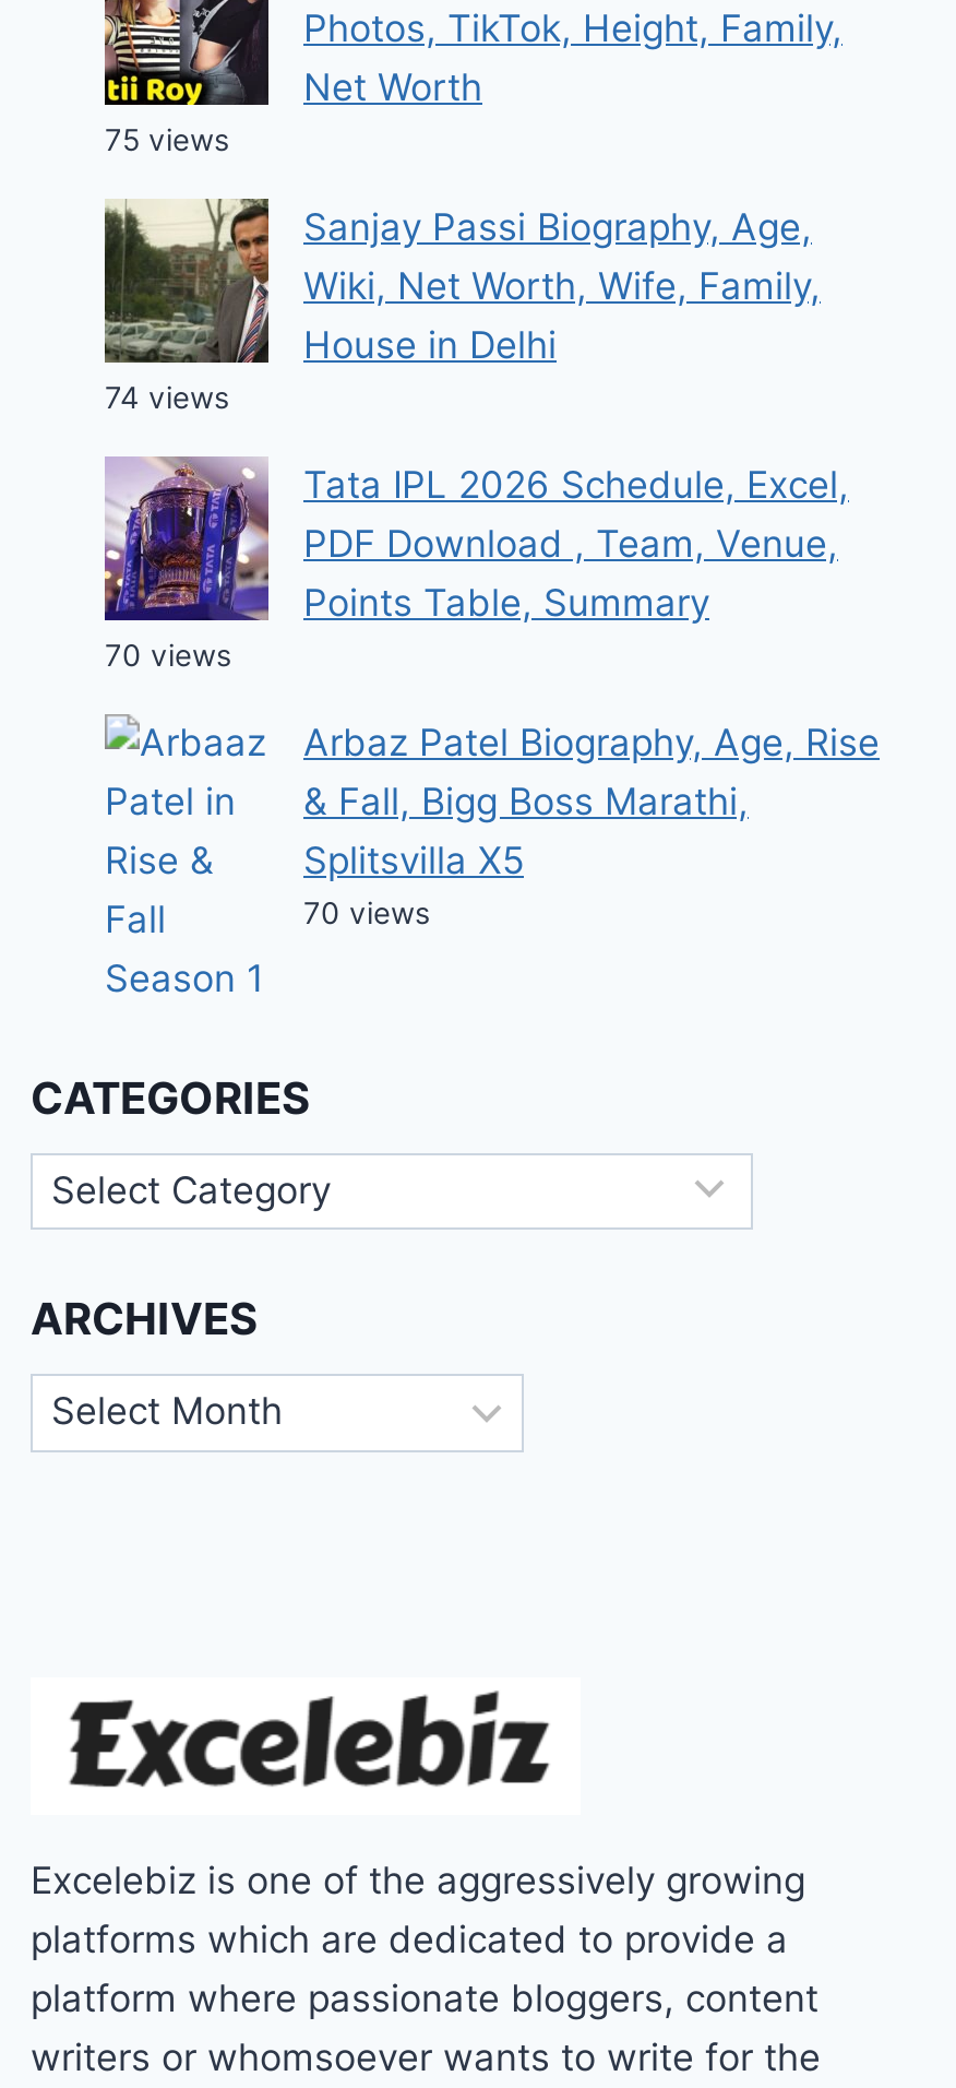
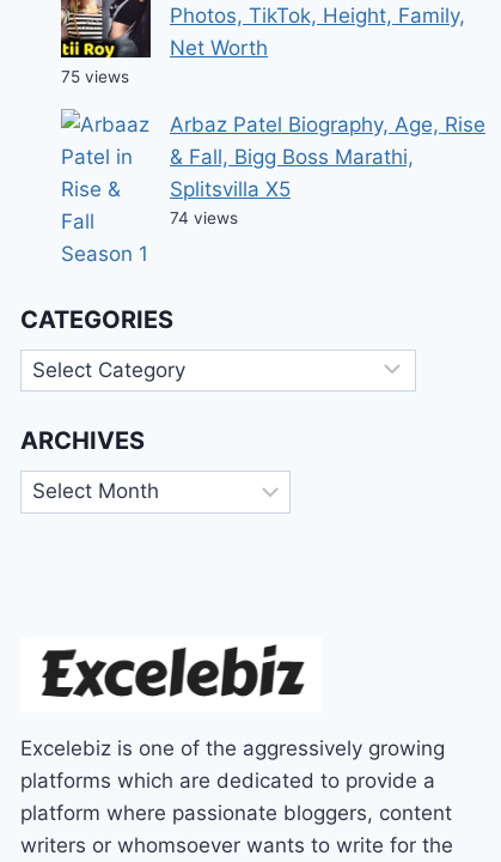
[105,197,849,673] [image] | Sanjay Passi Biography, Age, | Wiki, Net Worth, Wife, Family, | House in Delhi | 74 views | Tata IPL 2026 Schedule, Excel, | PDF Download , Team, Venue, | Points Table, Summary | 70 views -> none
[103,450,271,622] [image] -> none
[303,896,430,931] 70 views -> [170,209,238,228] 74 views

